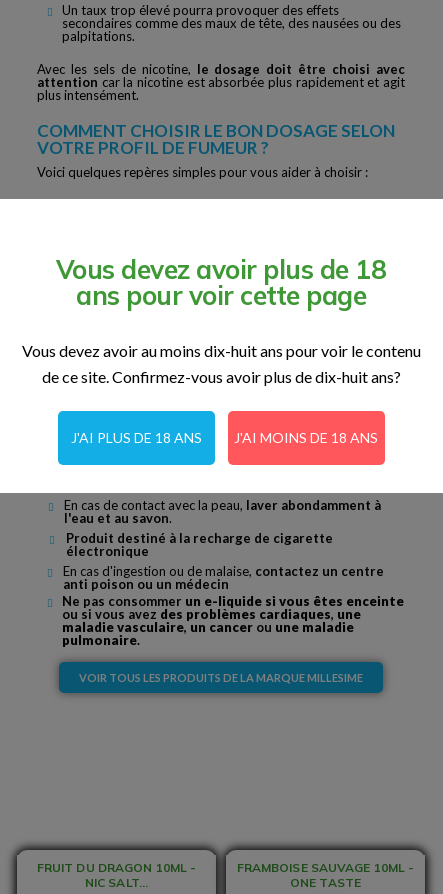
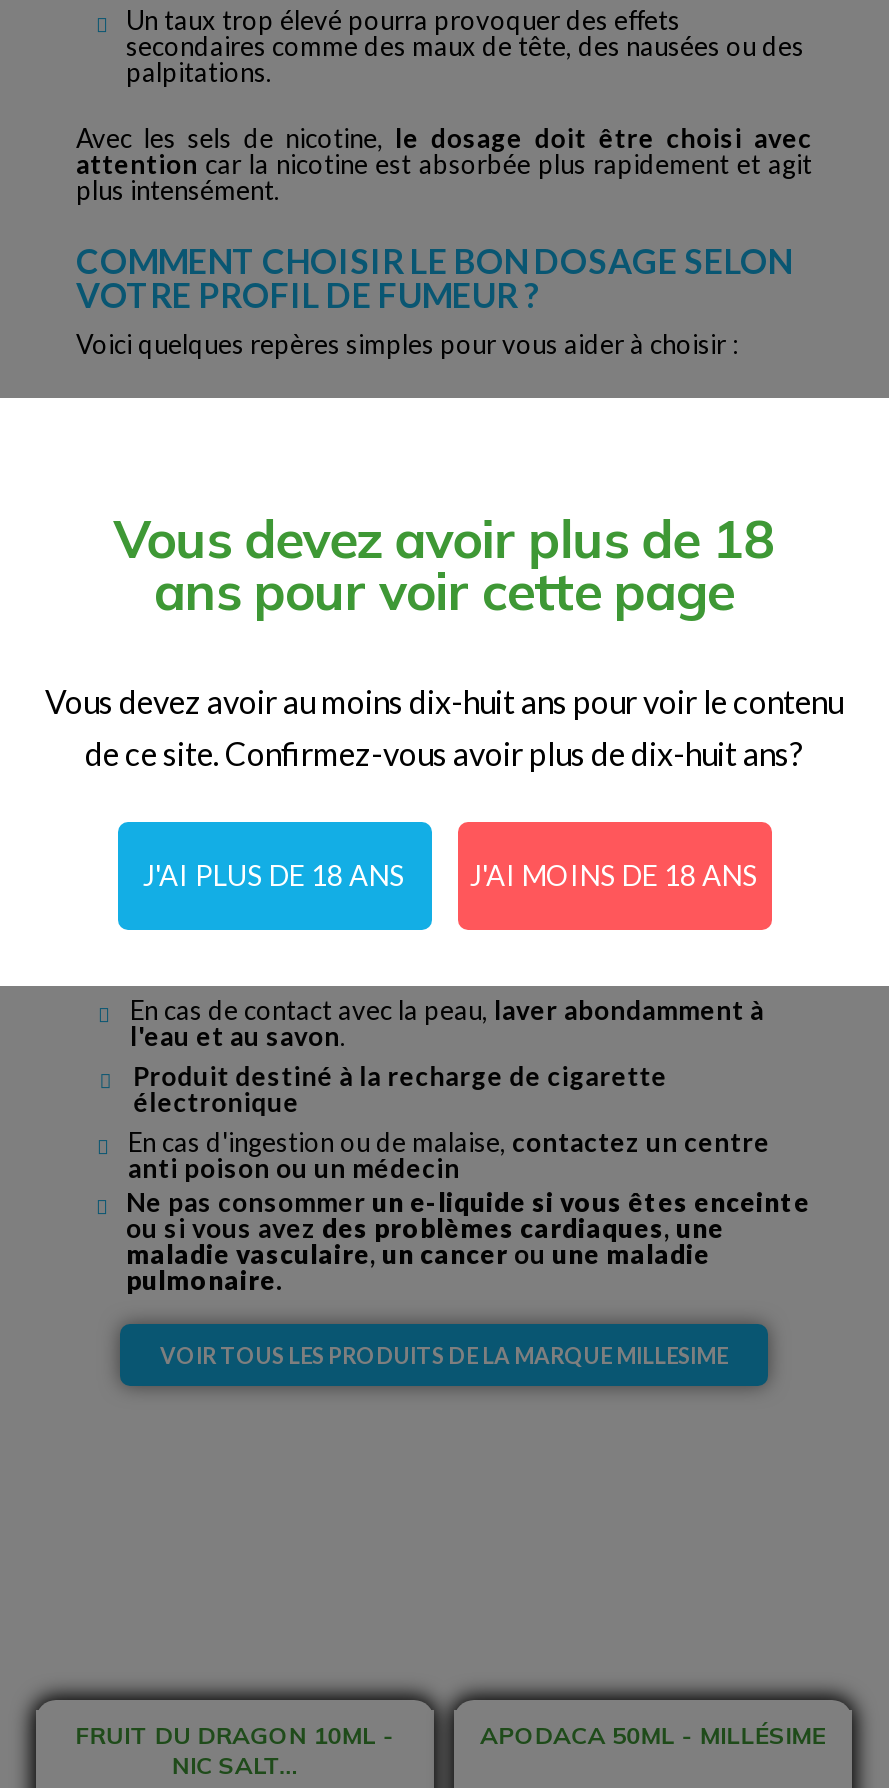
[236,860,414,890] FRAMBOISE SAUVAGE 10ML - | ONE TASTE -> [480,1720,826,1750] APODACA 50ML - MILLÉSIME

